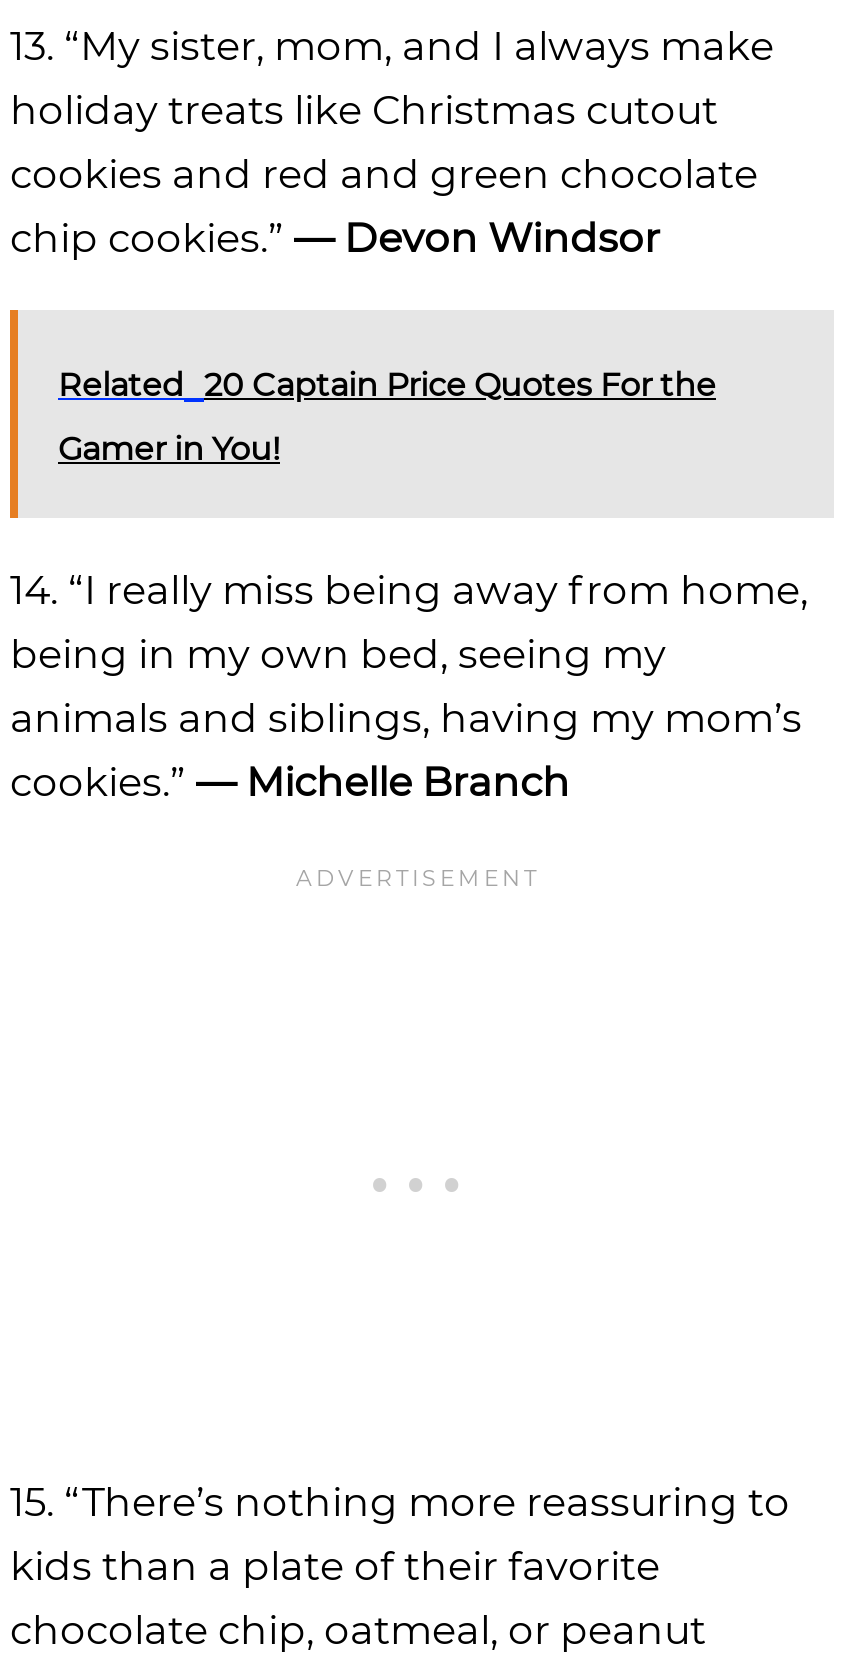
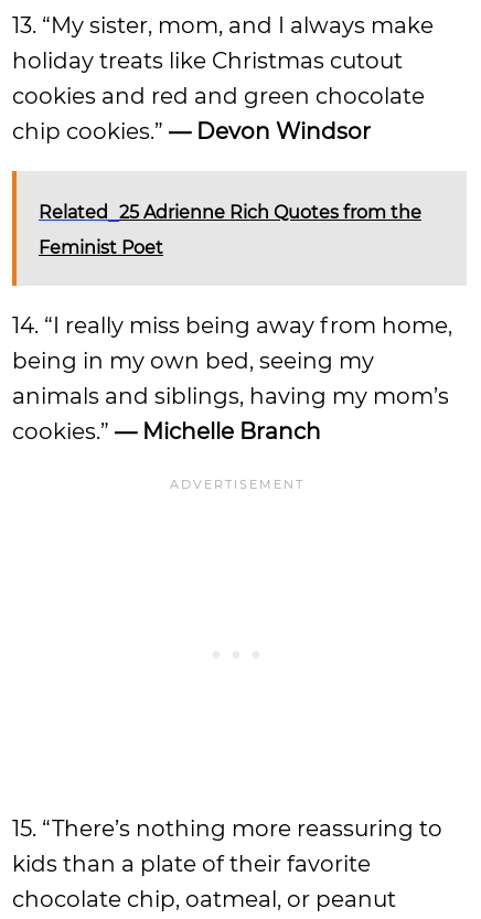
[58,366,716,404] Related 20 Captain Price Quotes For the -> [39,202,421,223] Related 25 Adrienne Rich Quotes from the
[58,430,280,468] Gamer in You! -> [39,237,163,258] Feminist Poet

